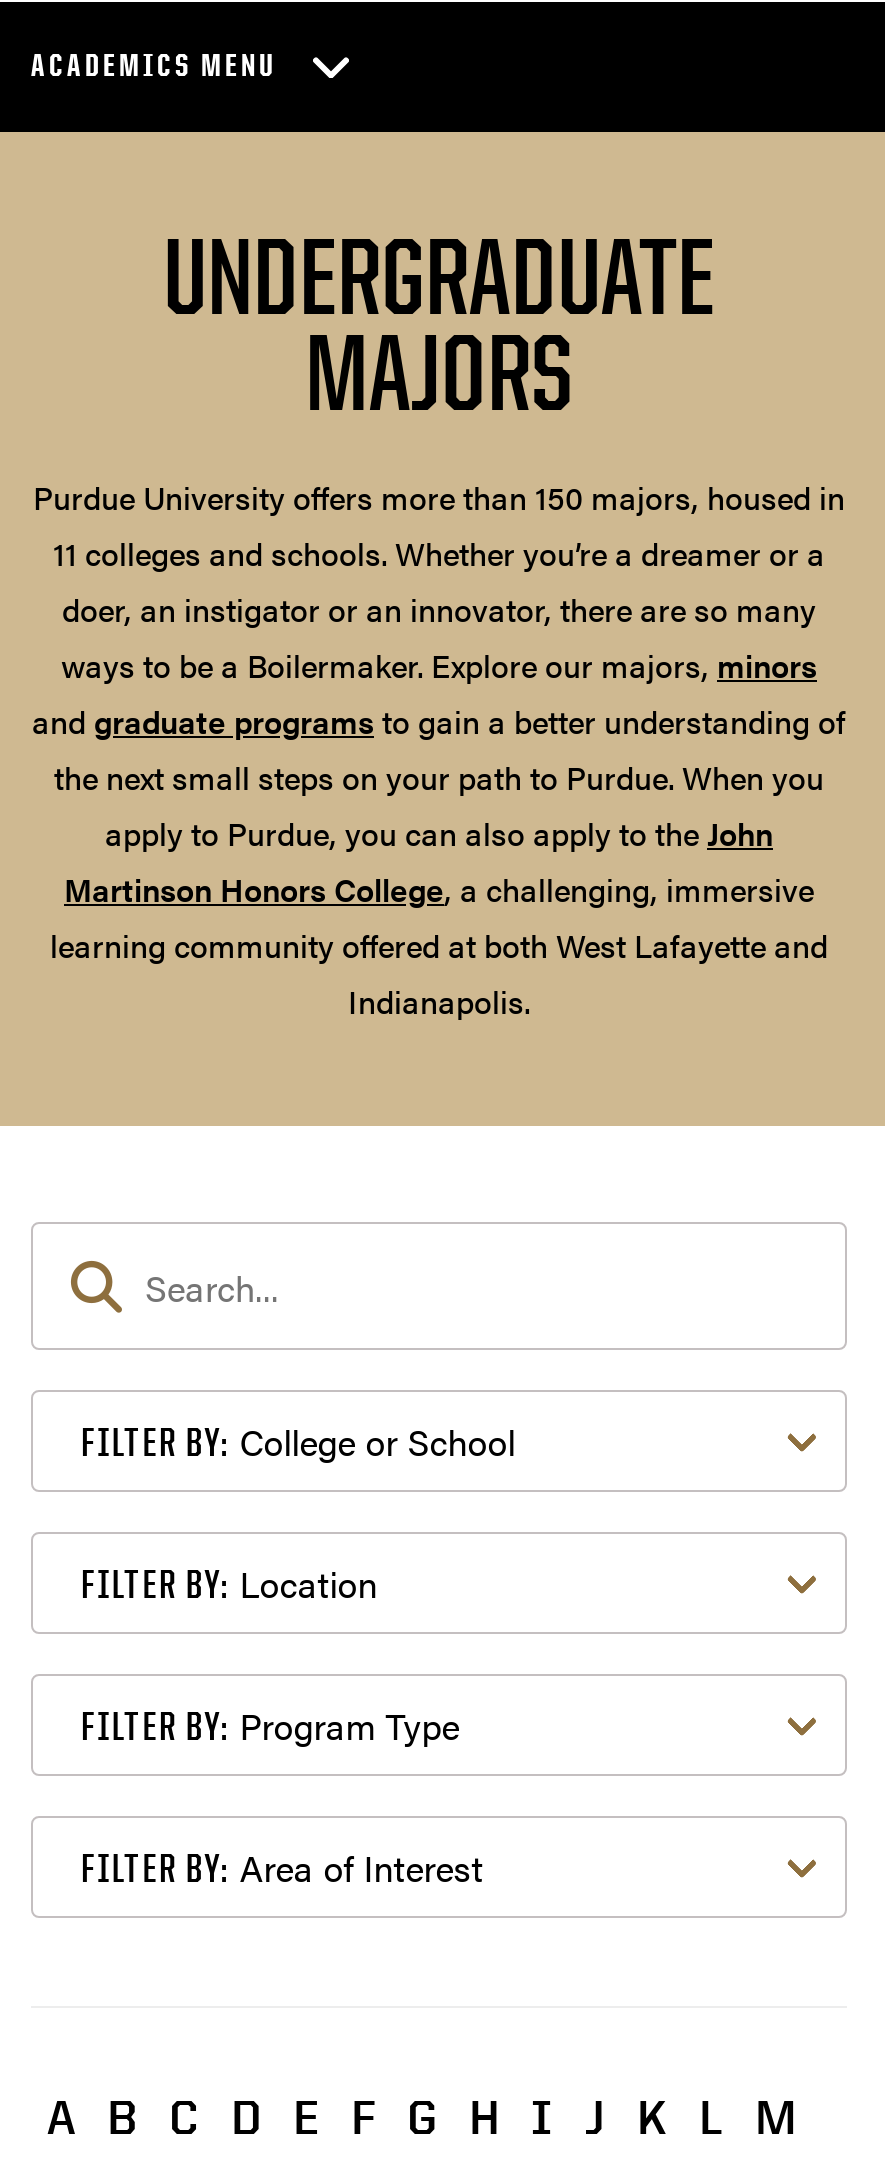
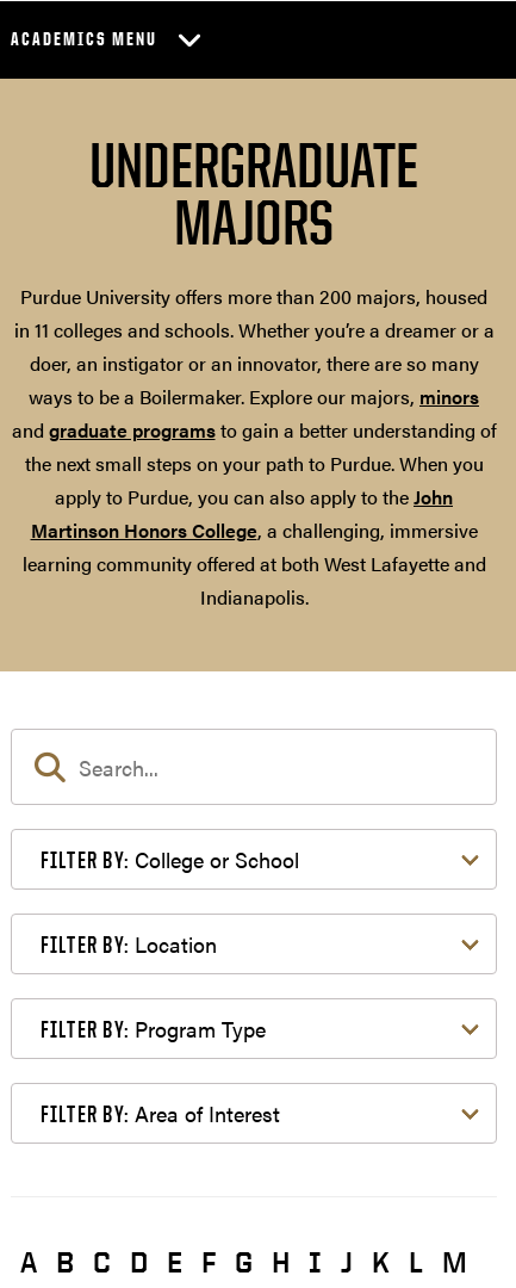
[33,474,845,576] Purdue University offers more than 150 majors, housed in | 11 colleges and schools. Whether you’re a dreamer or a -> [14,283,494,344] Purdue University offers more than 200 majors, housed | in 11 colleges and schools. Whether you’re a dreamer or a

